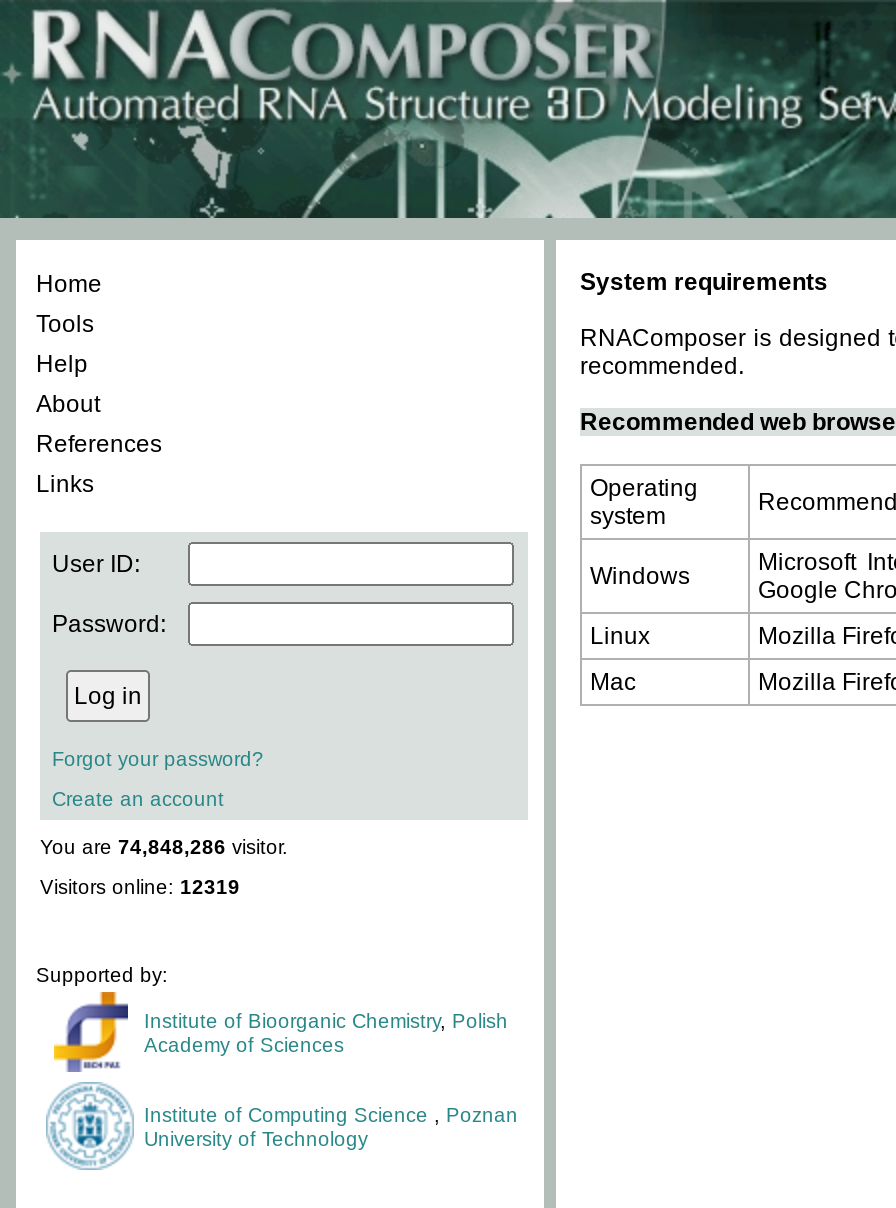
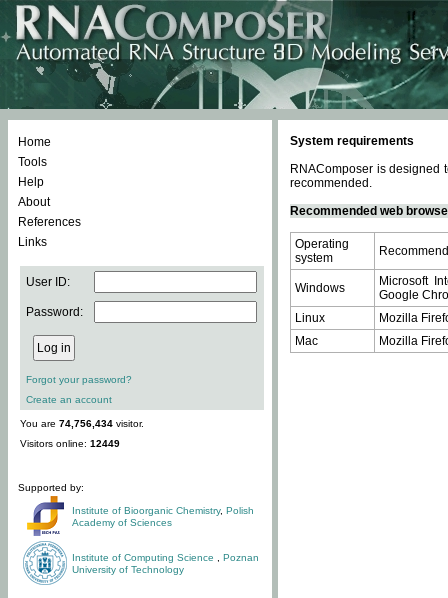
[40,836,288,858] You are 74,848,286 visitor. -> [20,418,144,429] You are 74,756,434 visitor.
[40,876,240,898] Visitors online: 12319 -> [20,438,120,449] Visitors online: 12449

